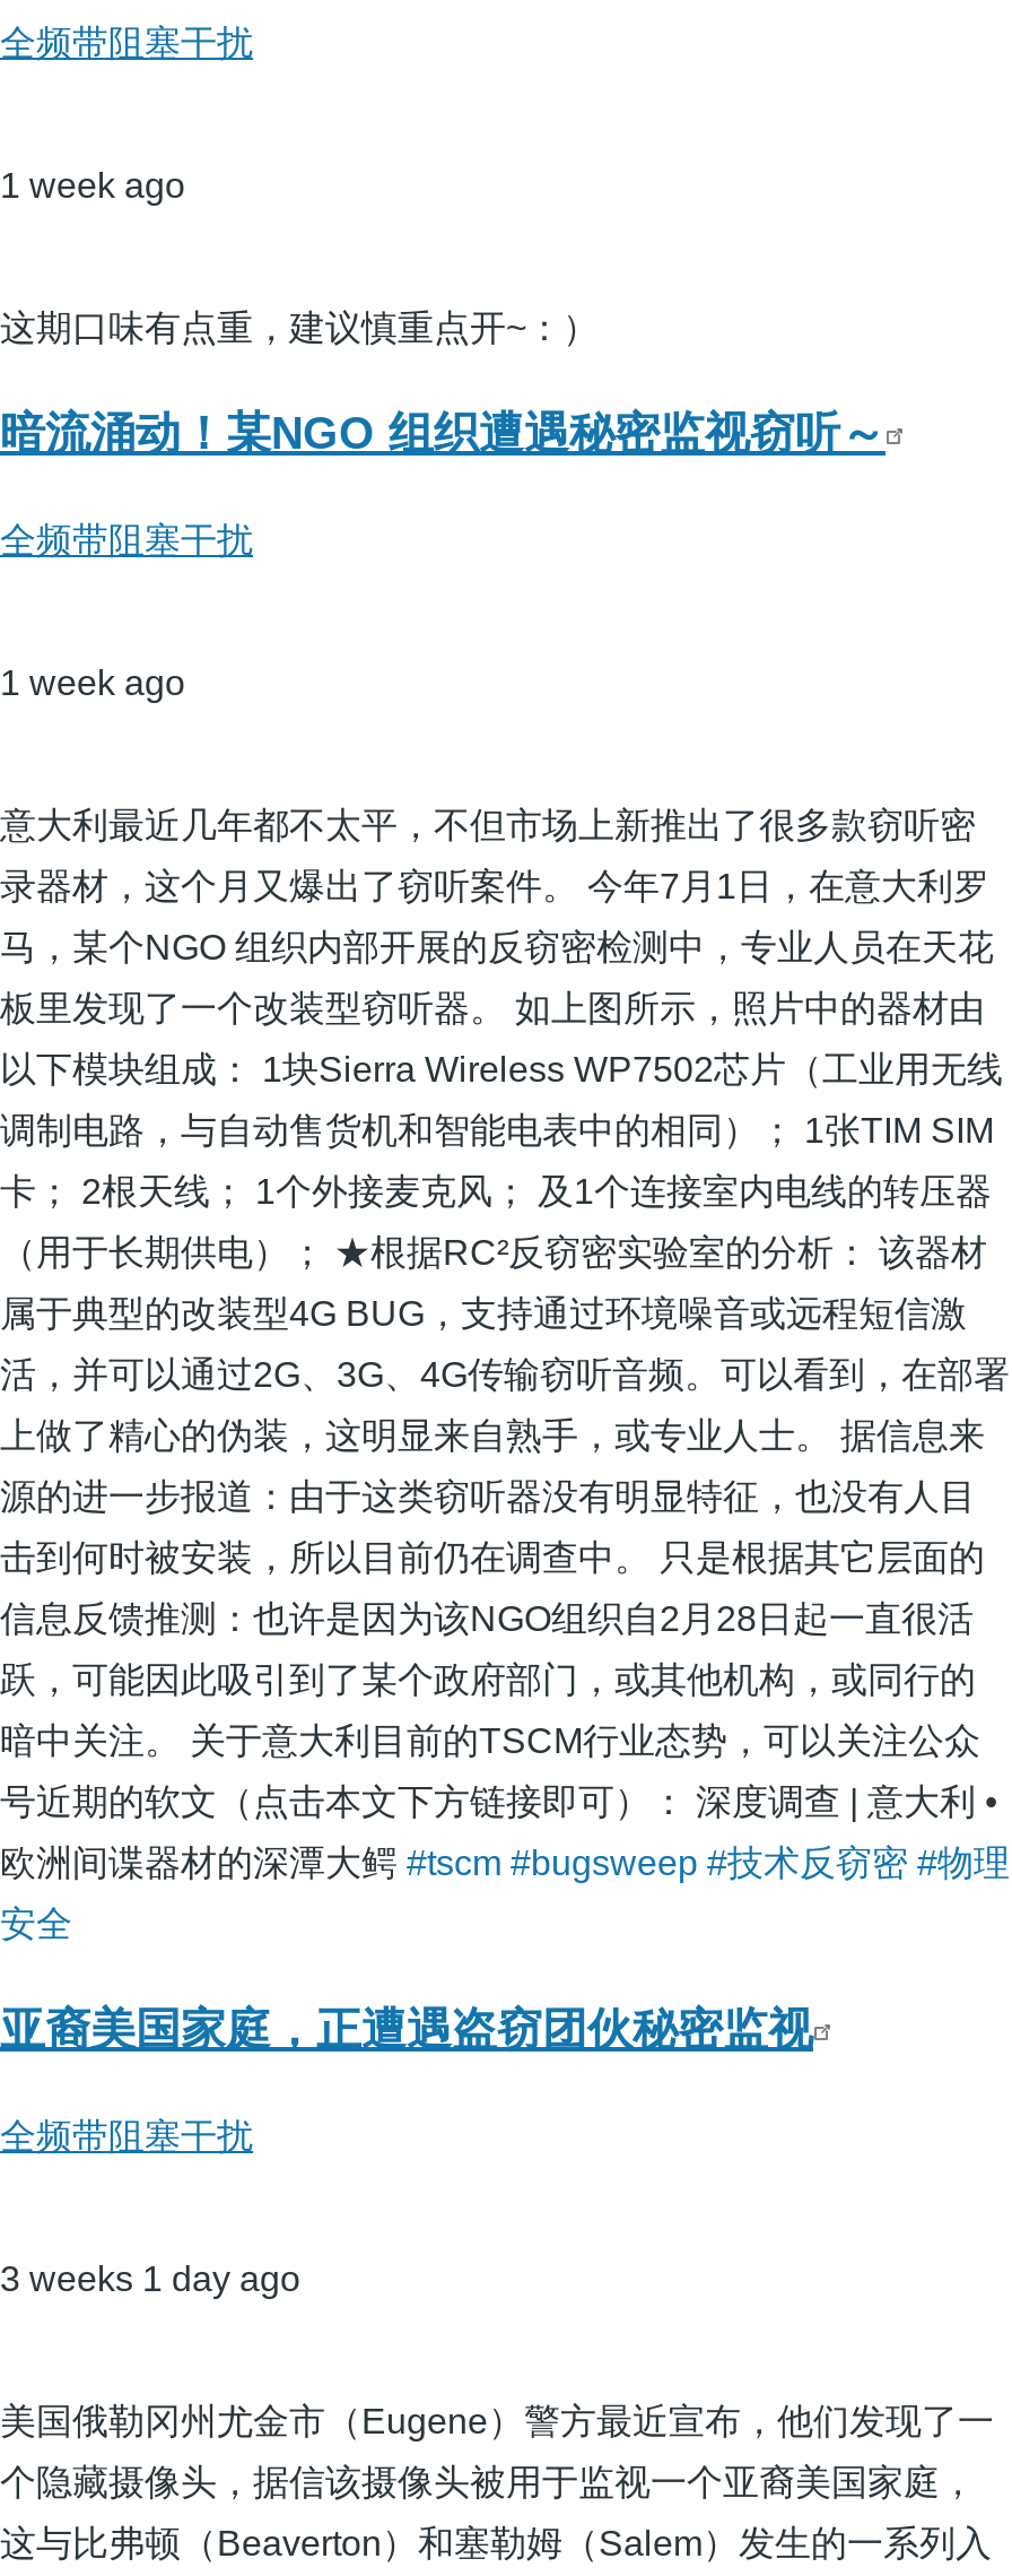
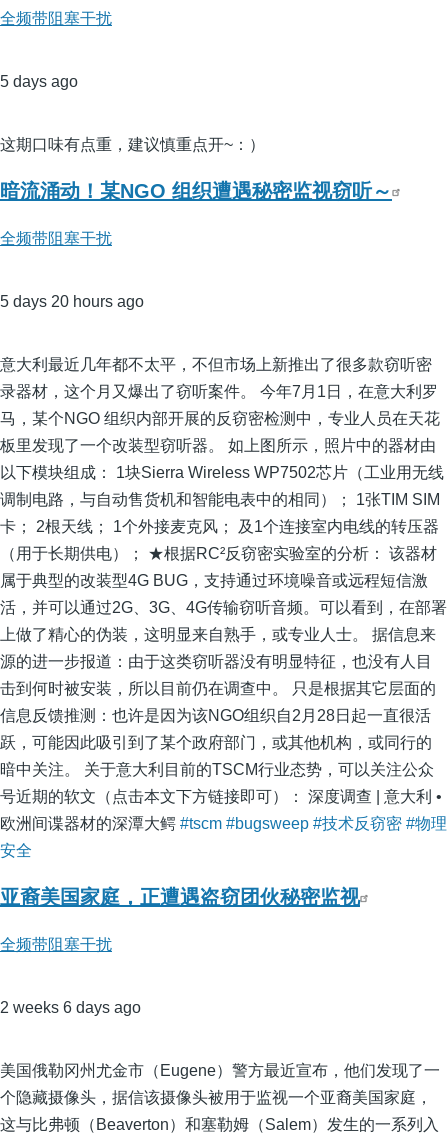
[0,166,185,205] 1 week ago -> [0,73,78,90] 5 days ago
[0,663,185,702] 1 week ago -> [0,293,144,310] 5 days 20 hours ago
[0,2260,300,2298] 3 weeks 1 day ago -> [0,999,141,1016] 2 weeks 6 days ago

